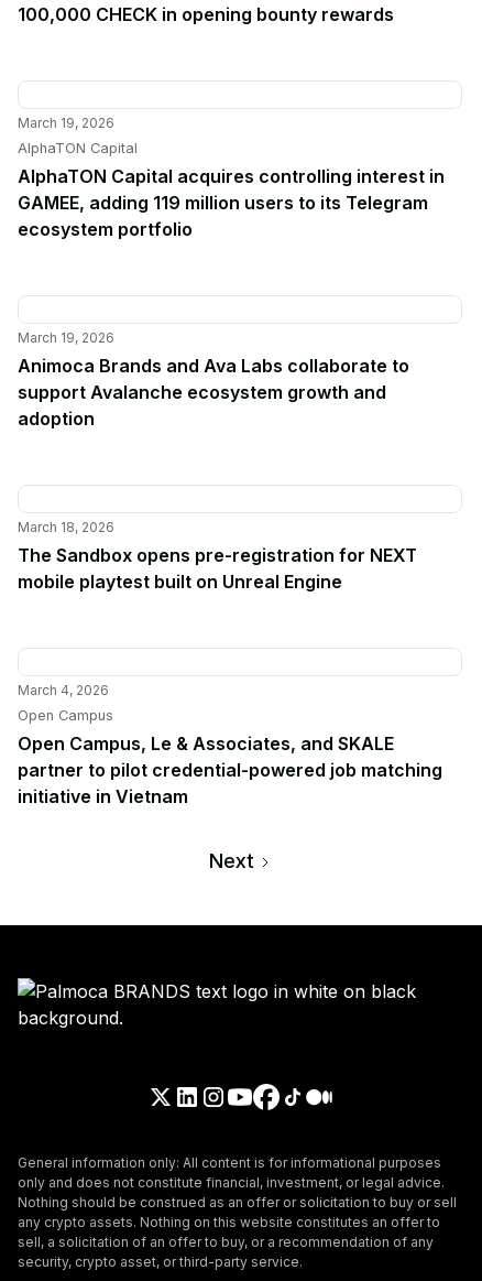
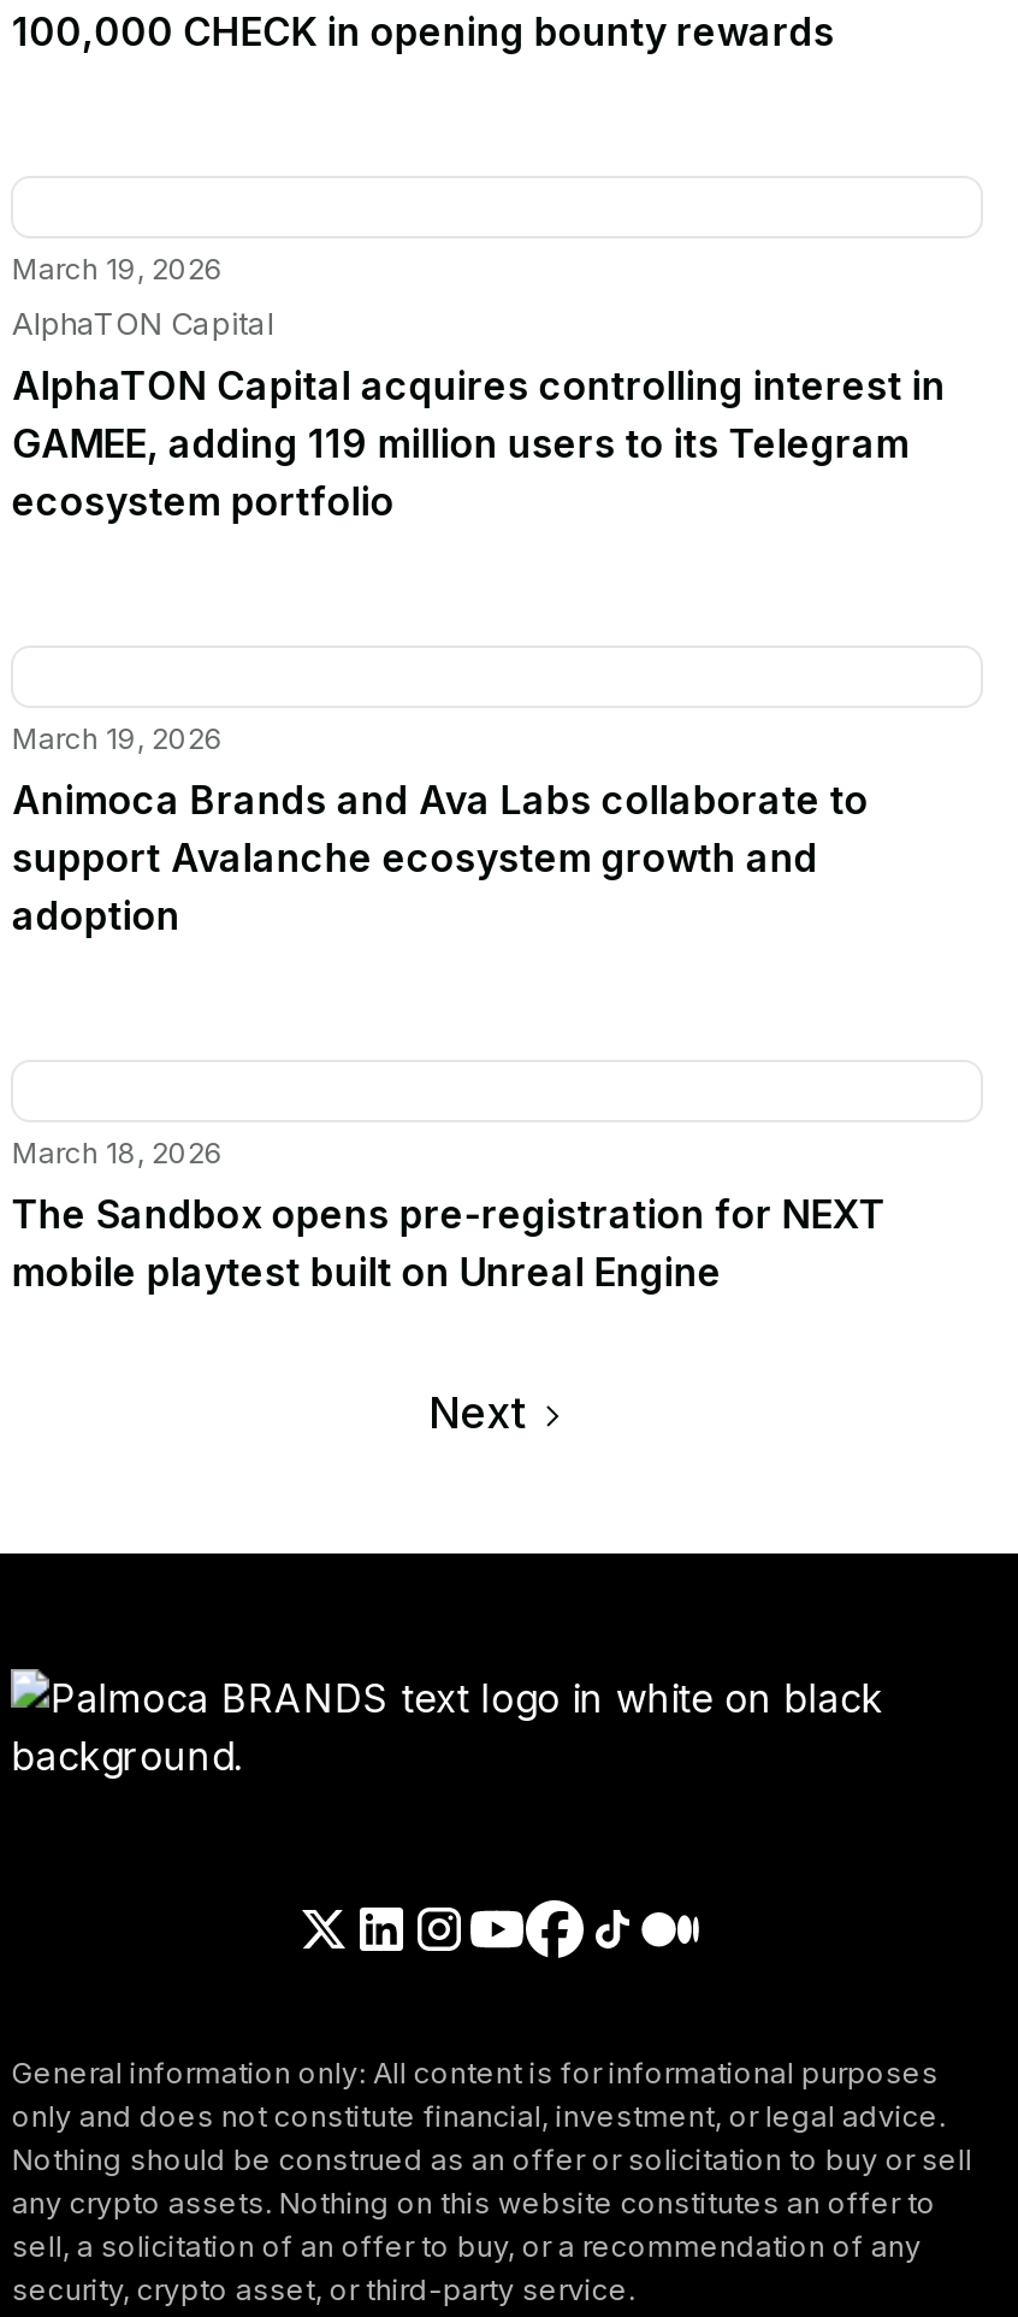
[18,681,443,807] March 4, 2026 | Open Campus | Open Campus, Le & Associates, and SKALE | partner to pilot credential-powered job matching | initiative in Vietnam -> none

